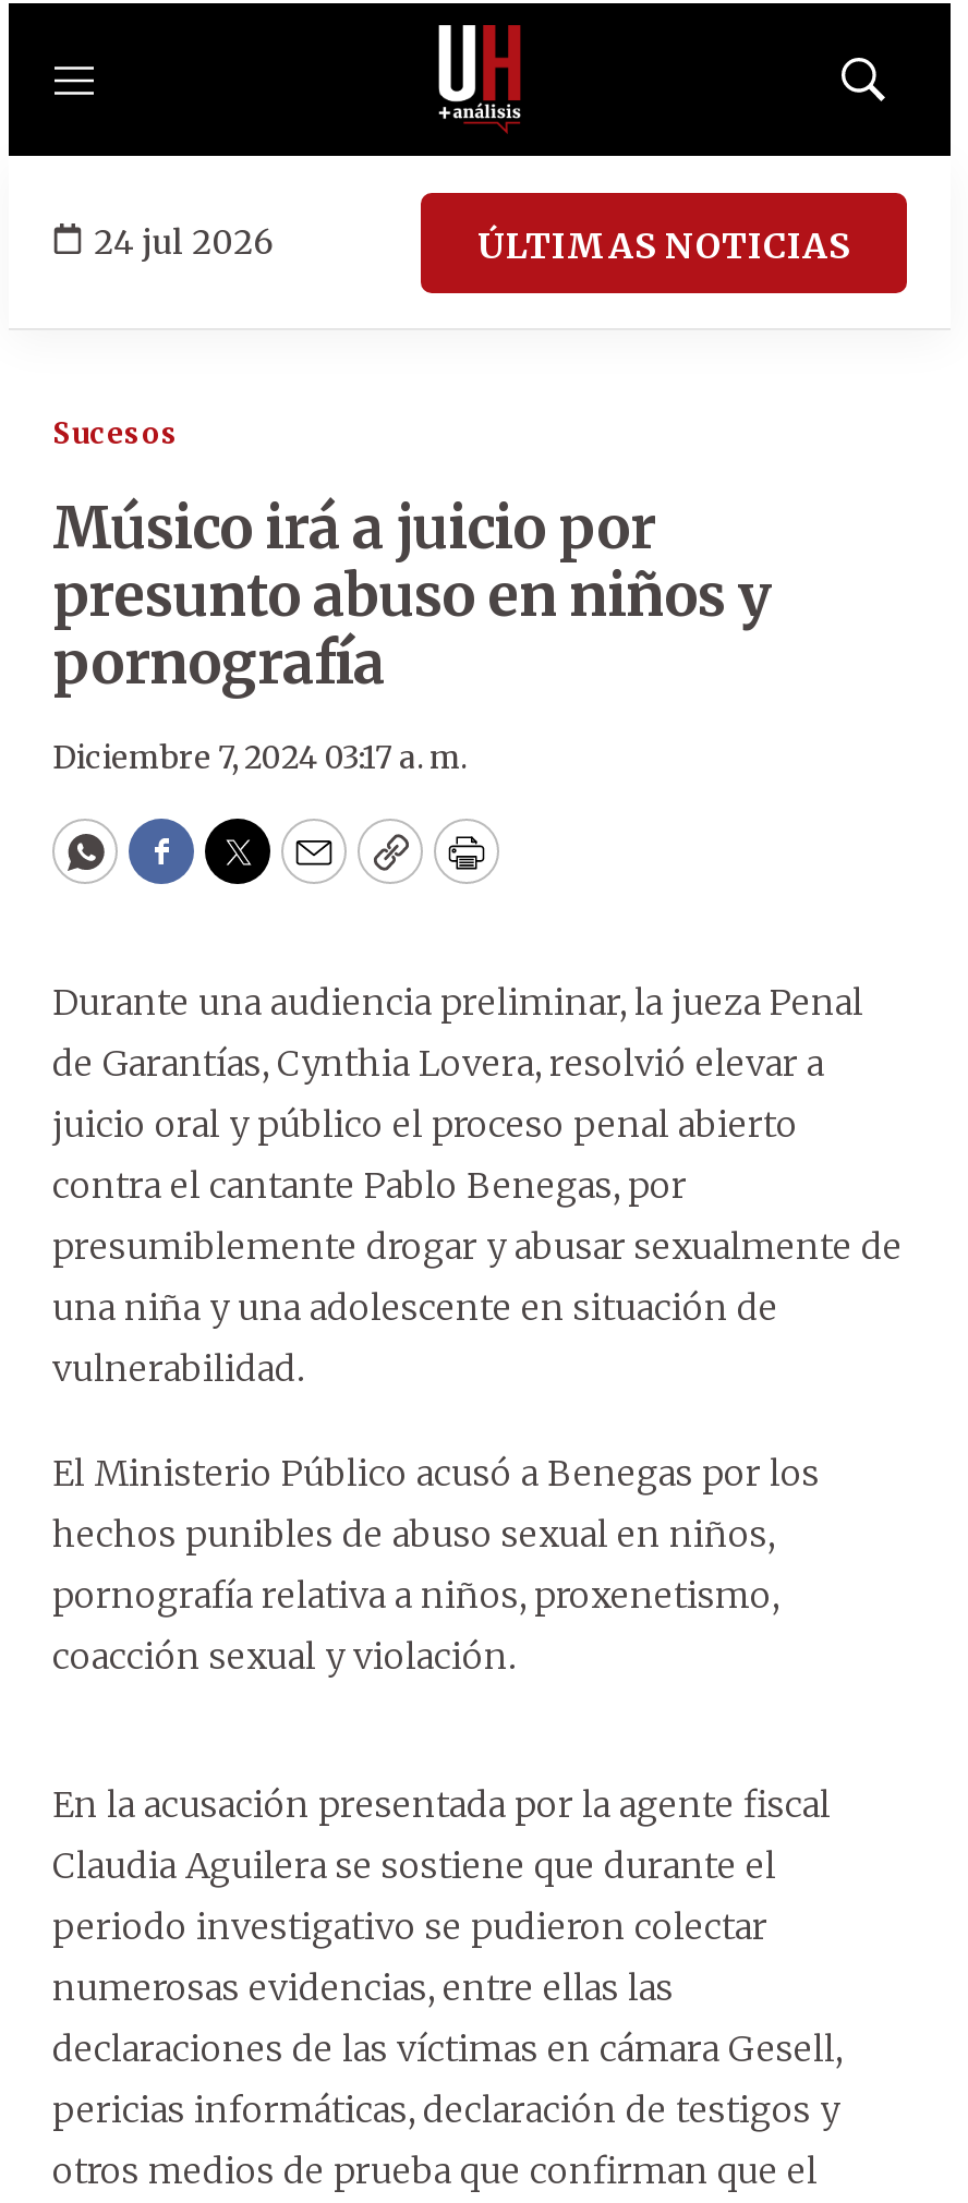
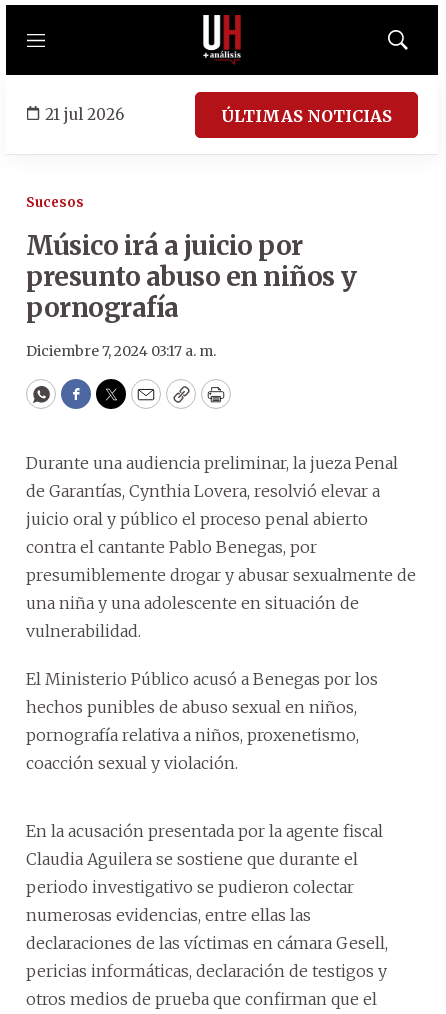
[94,220,273,262] 24 jul 2026 -> [45,104,124,123] 21 jul 2026

